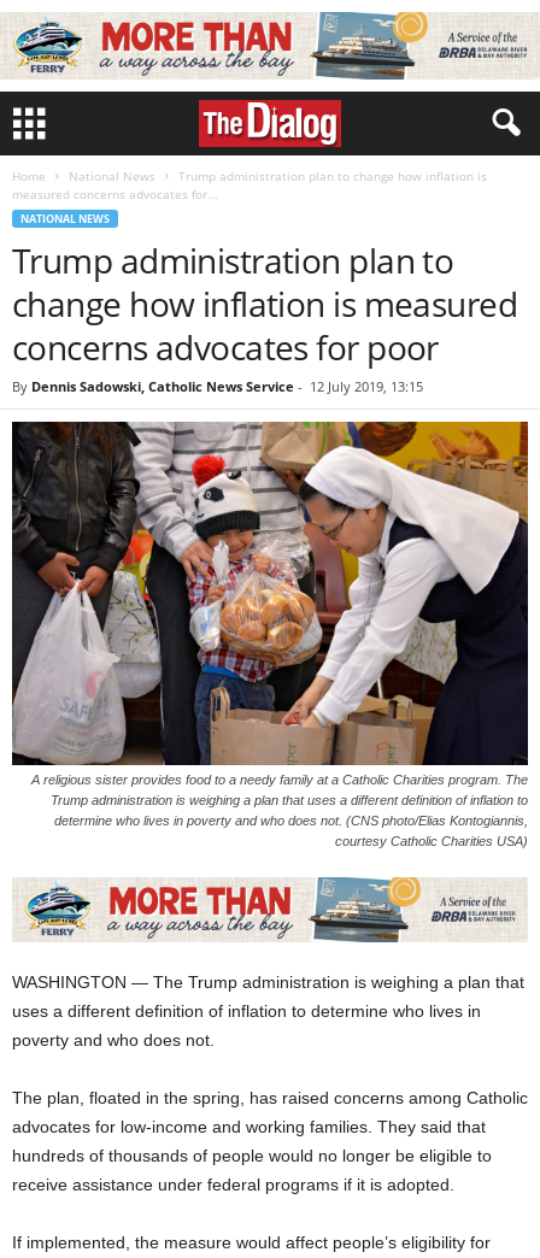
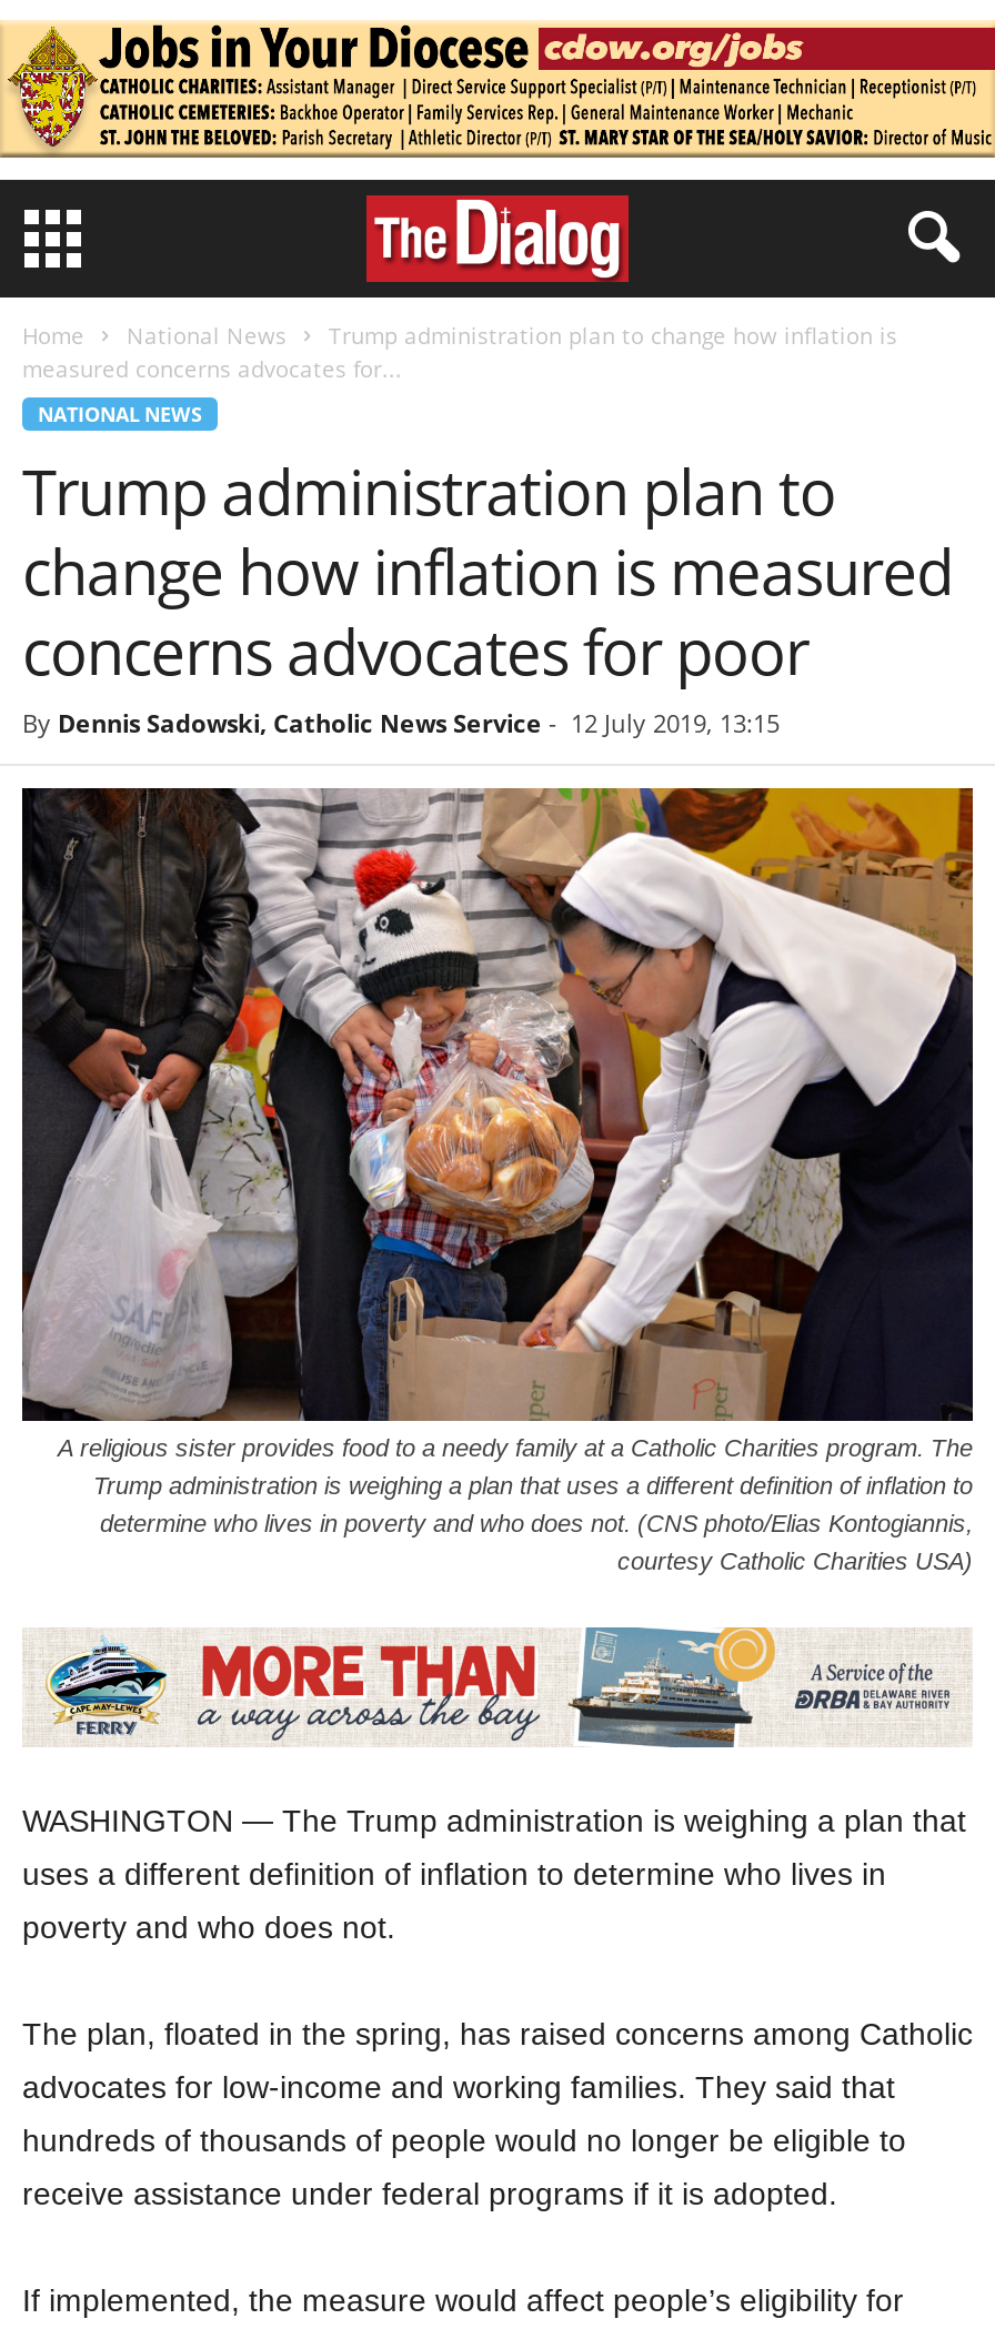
[4,11,536,80] [image] -> [7,20,988,160] [image]

